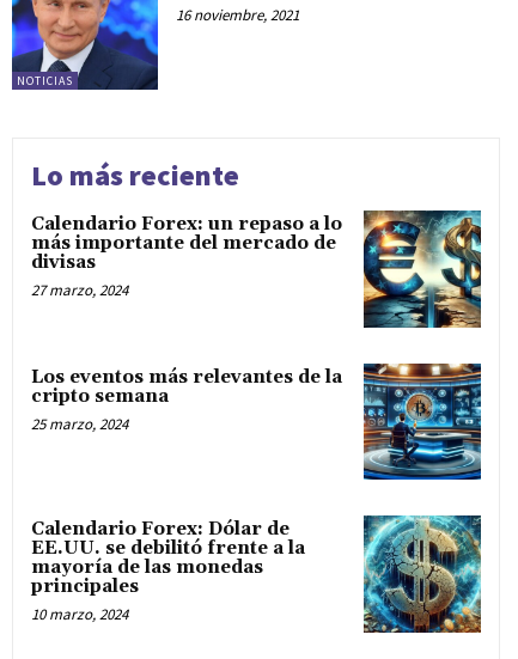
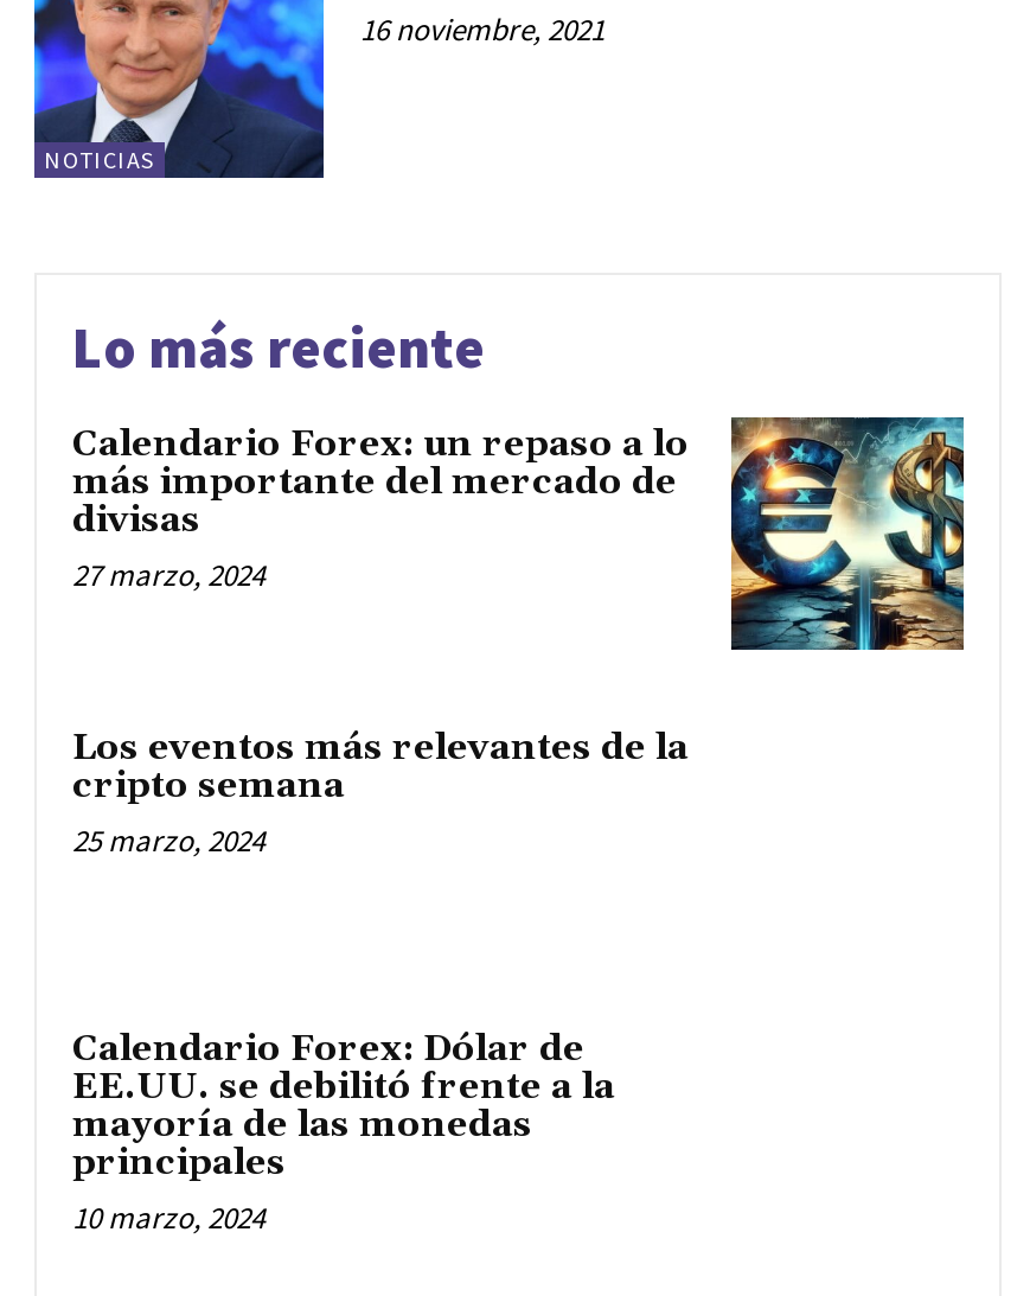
[362,362,482,481] [image] -> none
[362,514,482,634] [image] -> none

